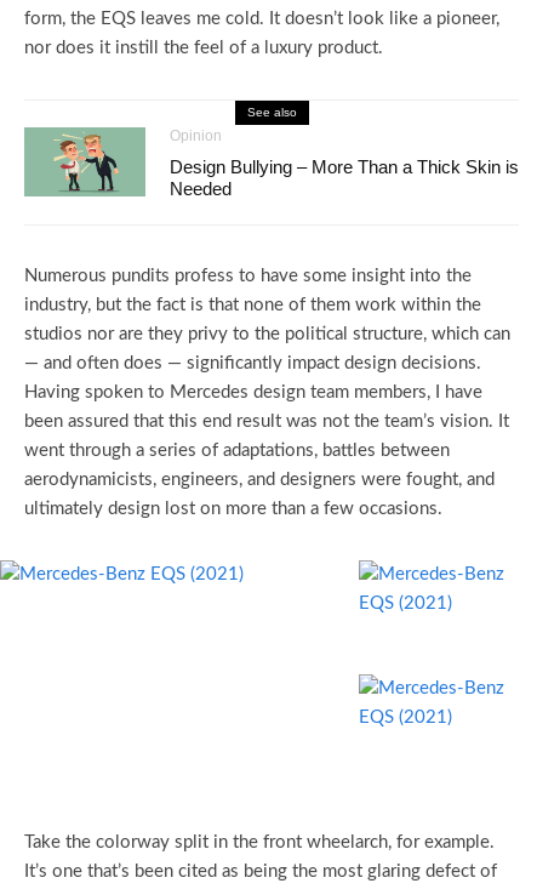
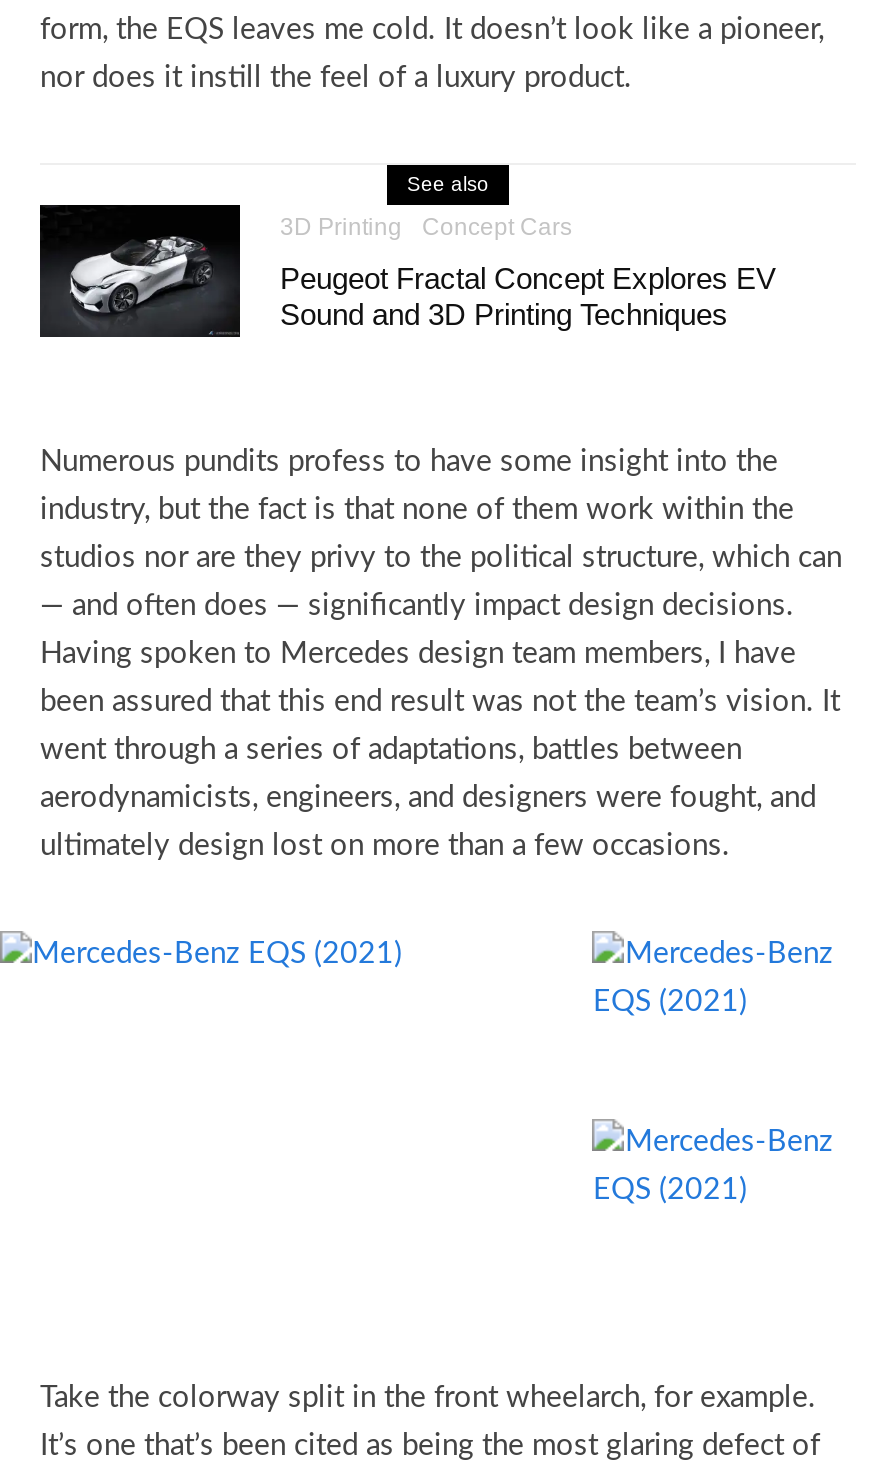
[23,125,222,200] [image] | Opinion -> [38,203,572,339] [image] | 3D Printing | Concept Cars
[170,156,519,198] Design Bullying – More Than a Thick Skin is | Needed -> [280,261,776,331] Peugeot Fractal Concept Explores EV | Sound and 3D Printing Techniques

